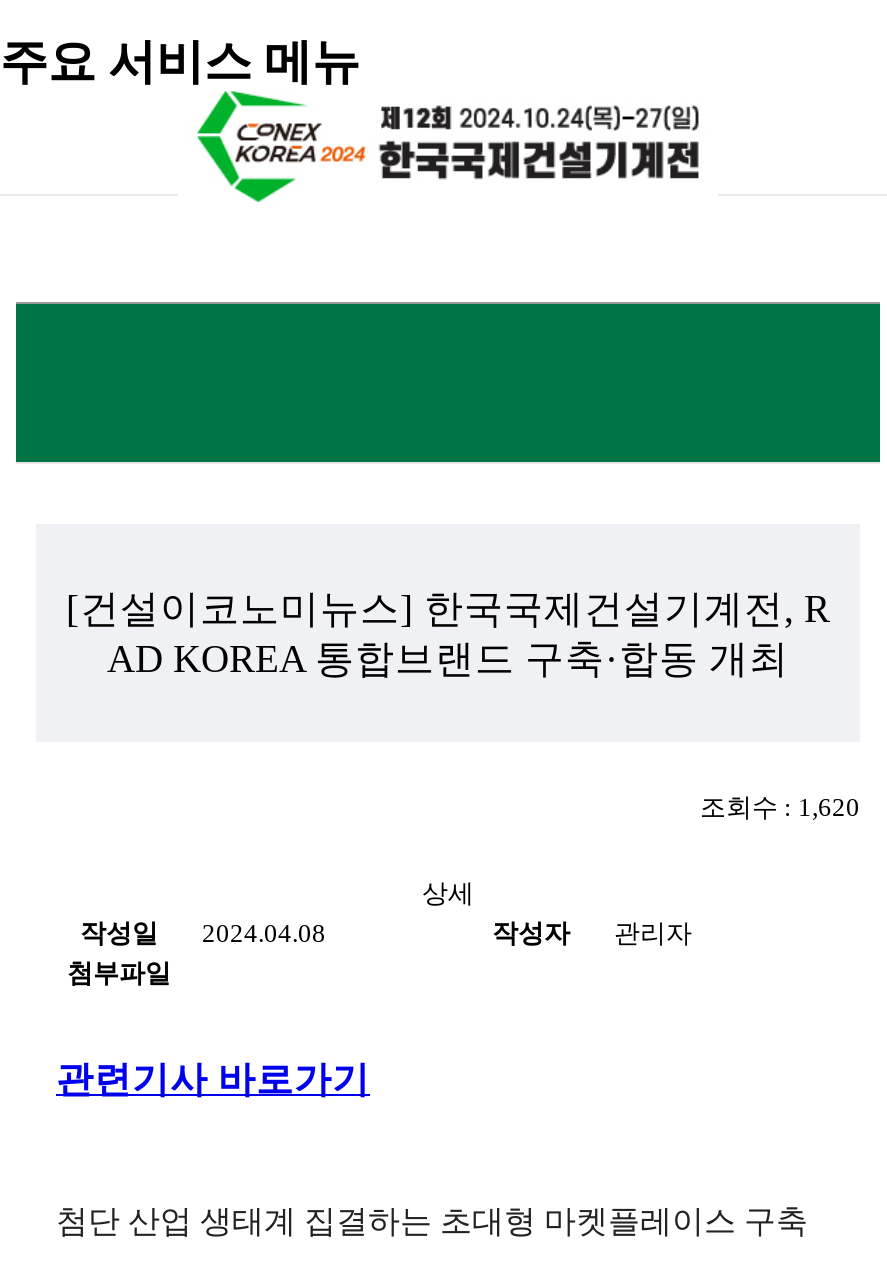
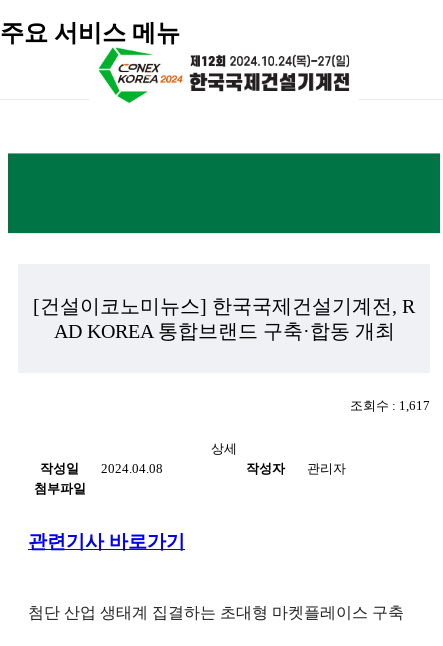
[700,792,860,822] 조회수 : 1,620 -> [350,398,430,413] 조회수 : 1,617

